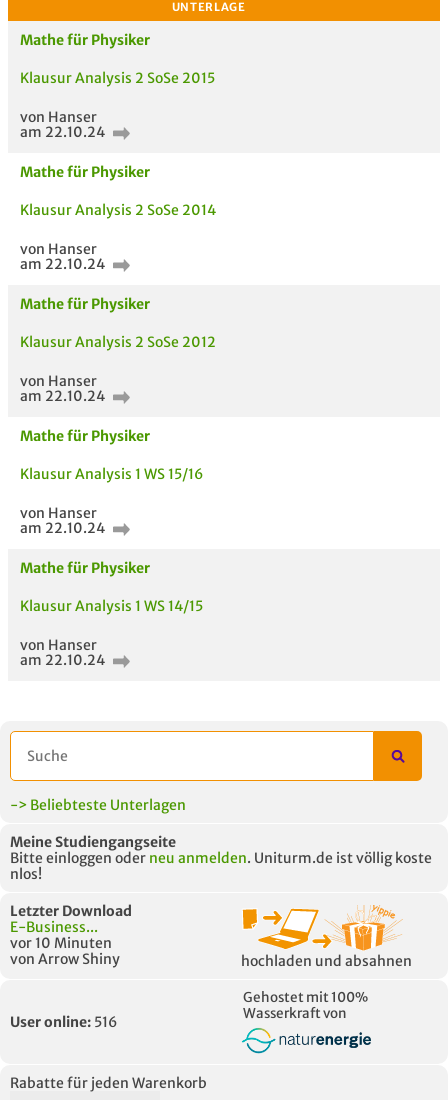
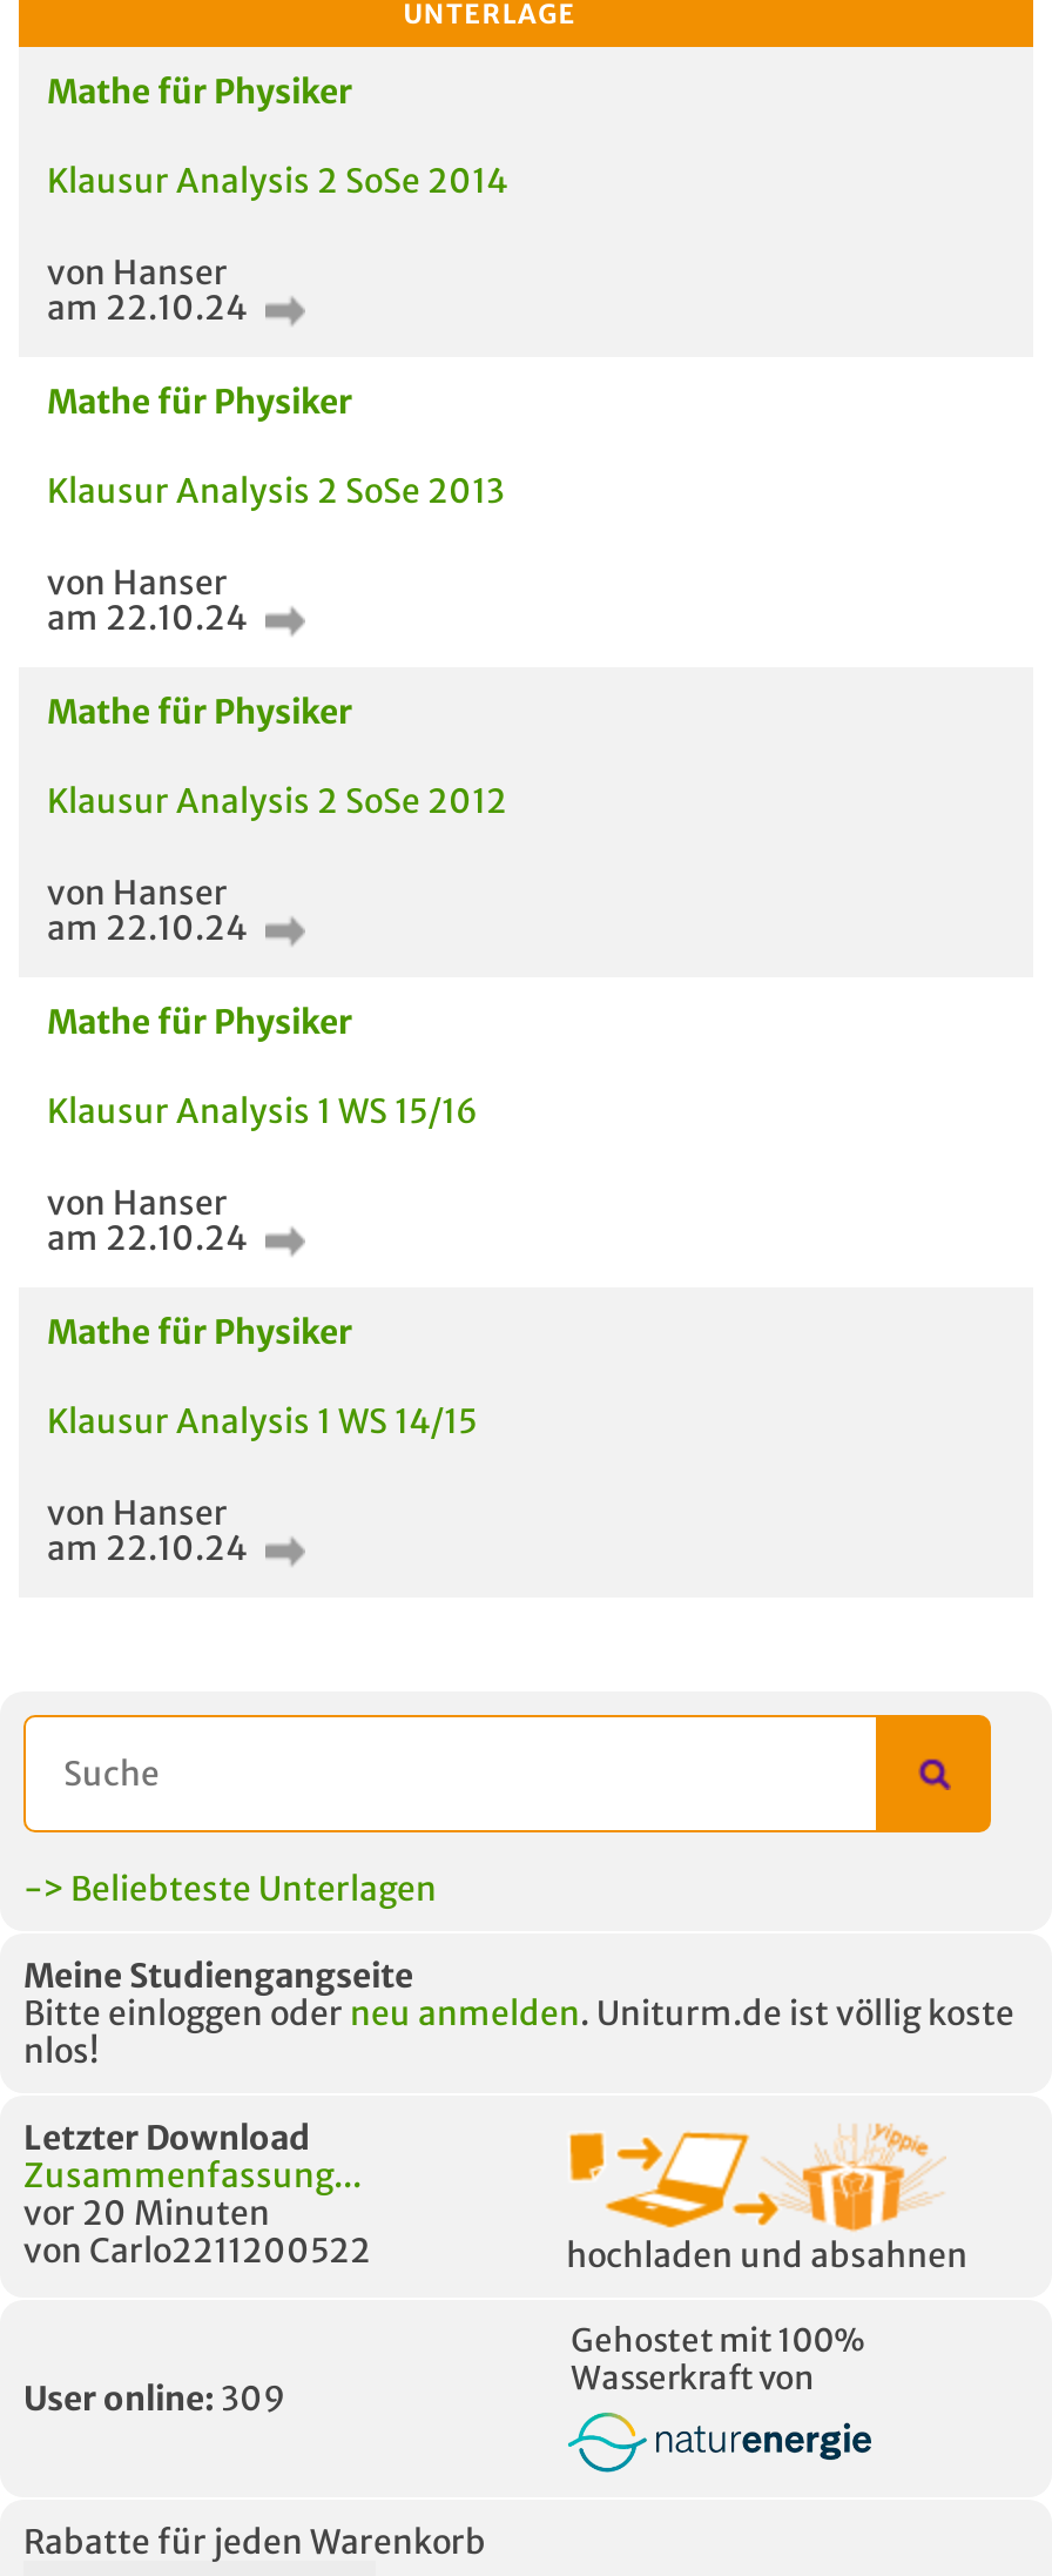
[20,69,215,87] Klausur Analysis 2 SoSe 2015 -> none
none -> [47,470,505,512] Klausur Analysis 2 SoSe 2013
moved [20,201,216,219] -> [47,160,507,202]: Klausur Analysis 2 SoSe 2014
[10,918,120,968] E-Business... | vor 10 Minuten | von Arrow Shiny -> [23,2154,371,2272] Zusammenfassung... | vor 20 Minuten | von Carlo2211200522
[10,1013,117,1031] User online: 516 -> [23,2377,286,2420] User online: 309

